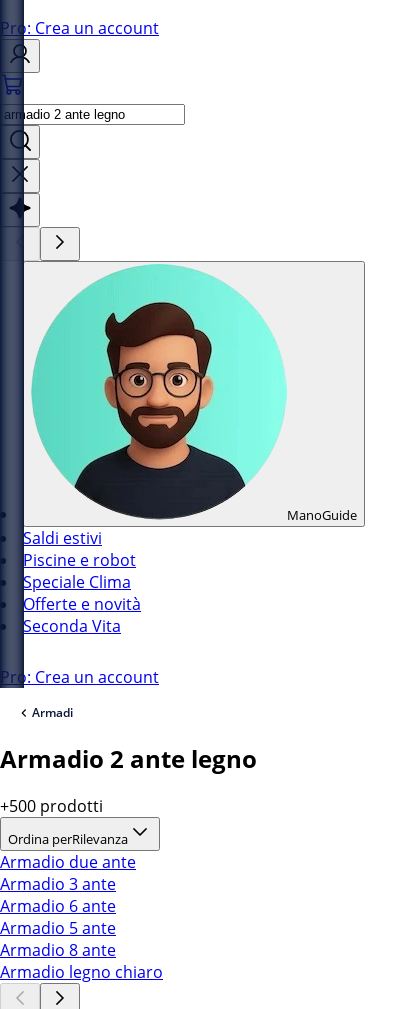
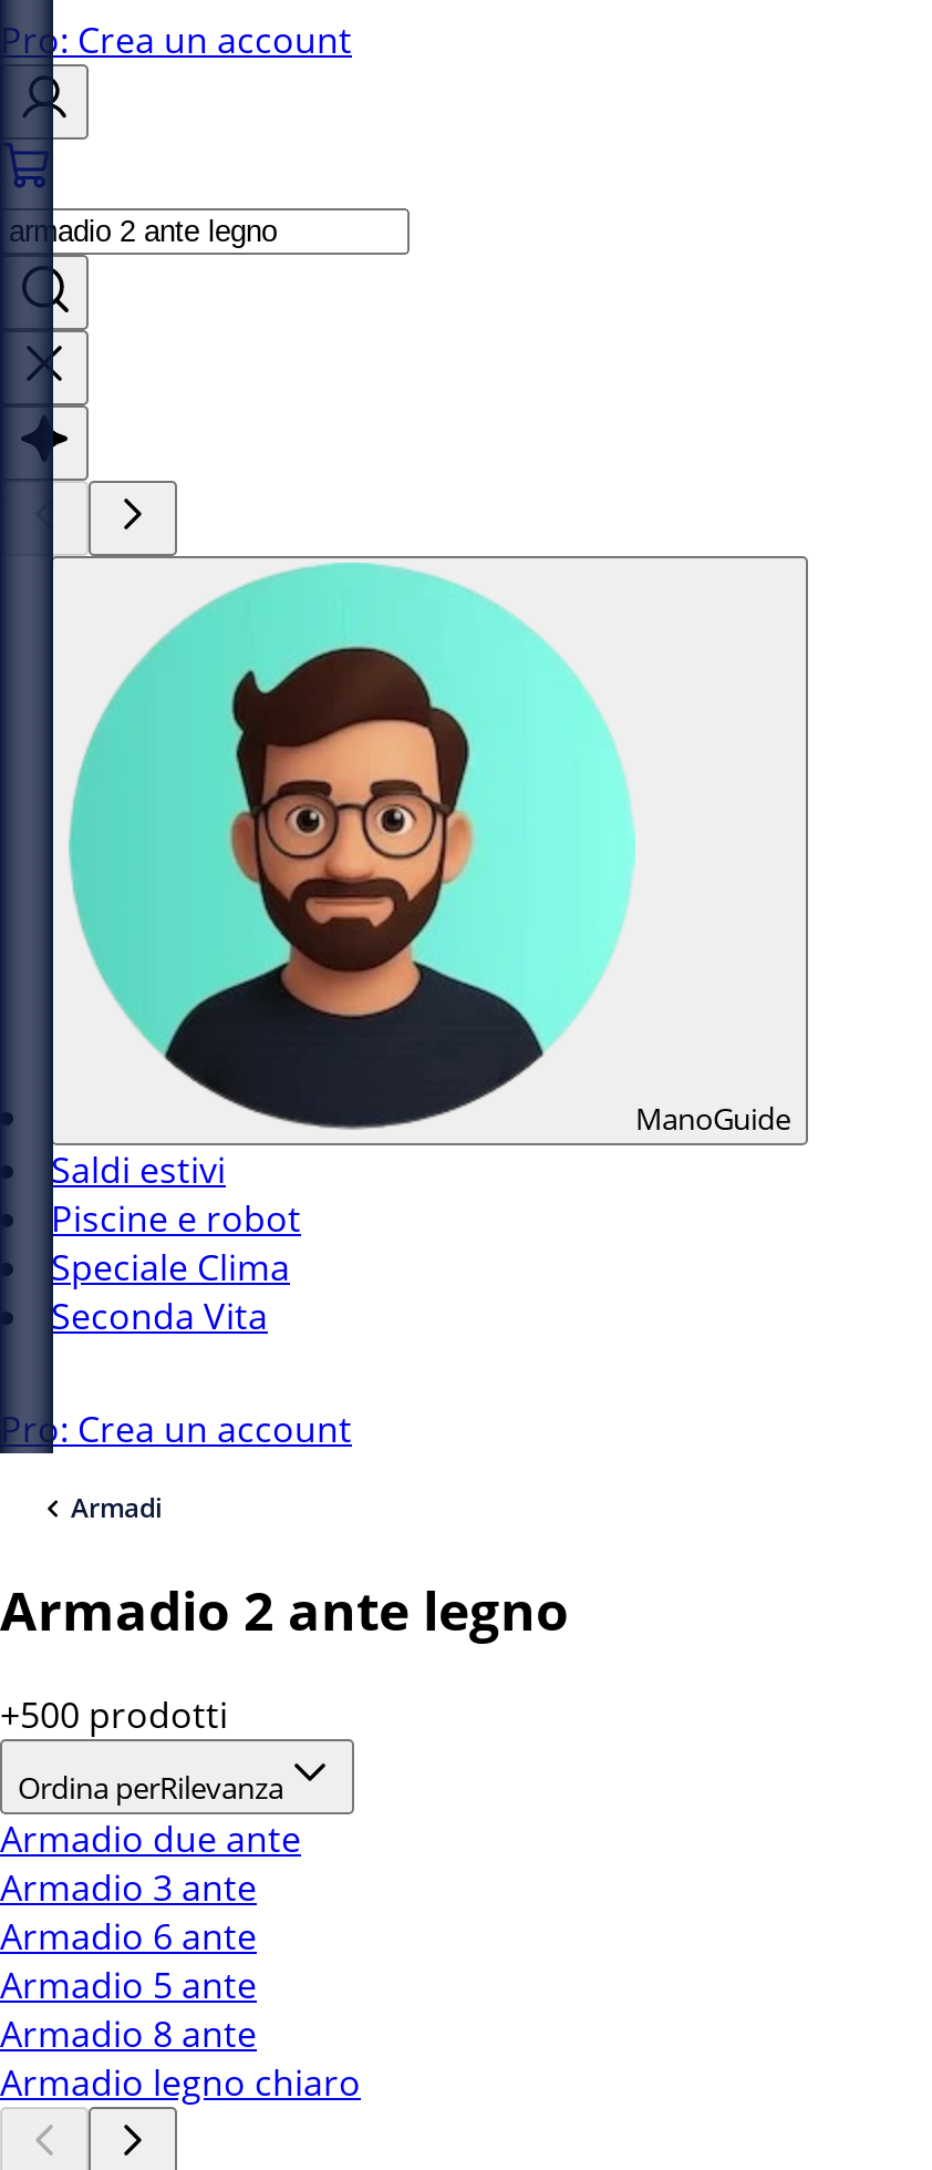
[23,593,141,615] Offerte e novità -> none

